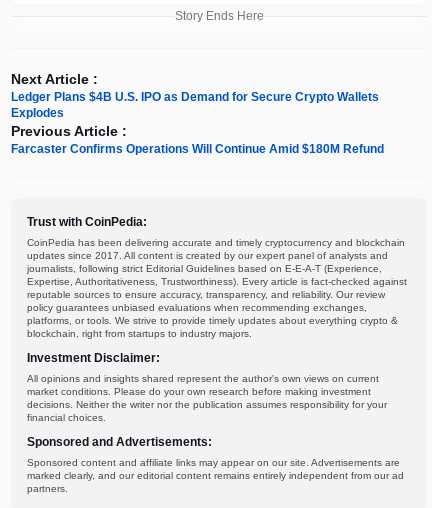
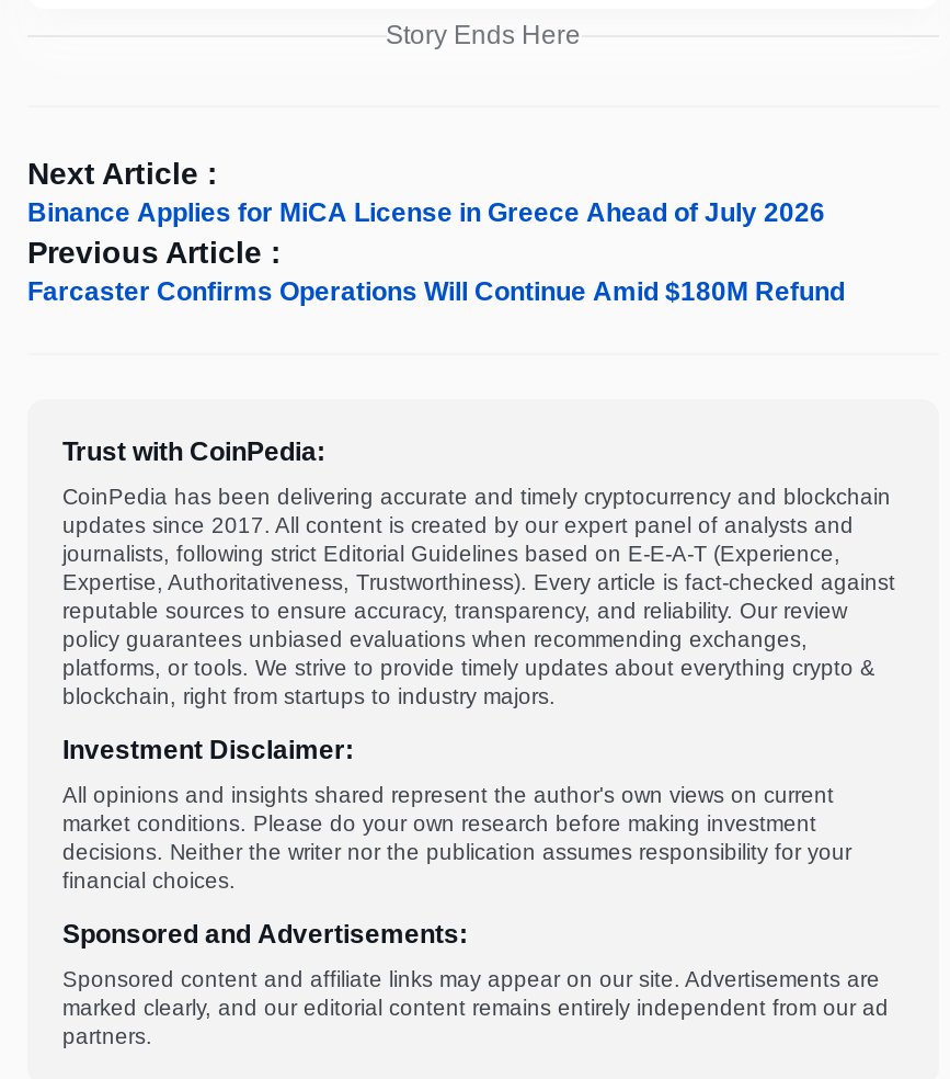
[11,90,379,120] Ledger Plans $4B U.S. IPO as Demand for Secure Crypto Wallets | Explodes -> [27,198,825,229] Binance Applies for MiCA License in Greece Ahead of July 2026

